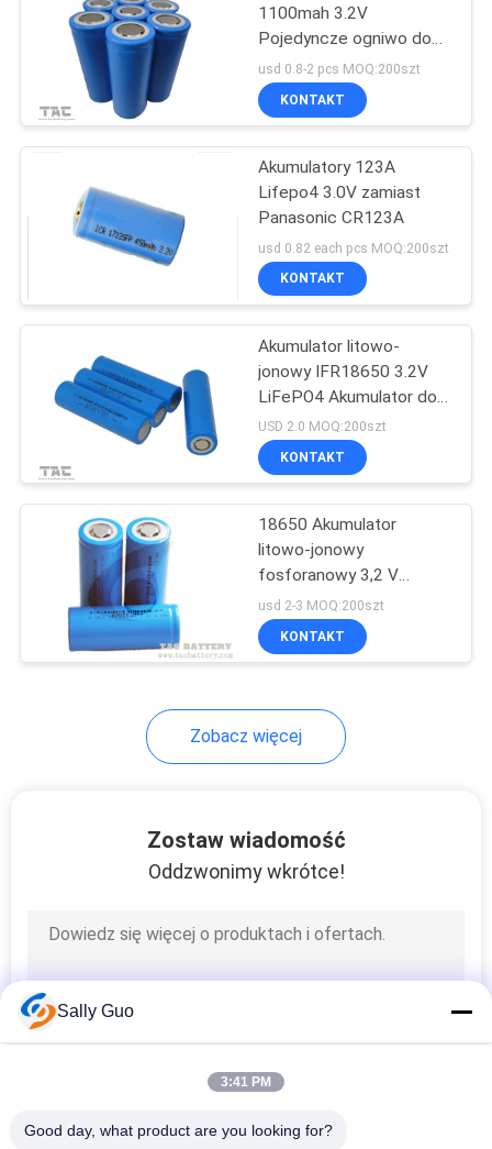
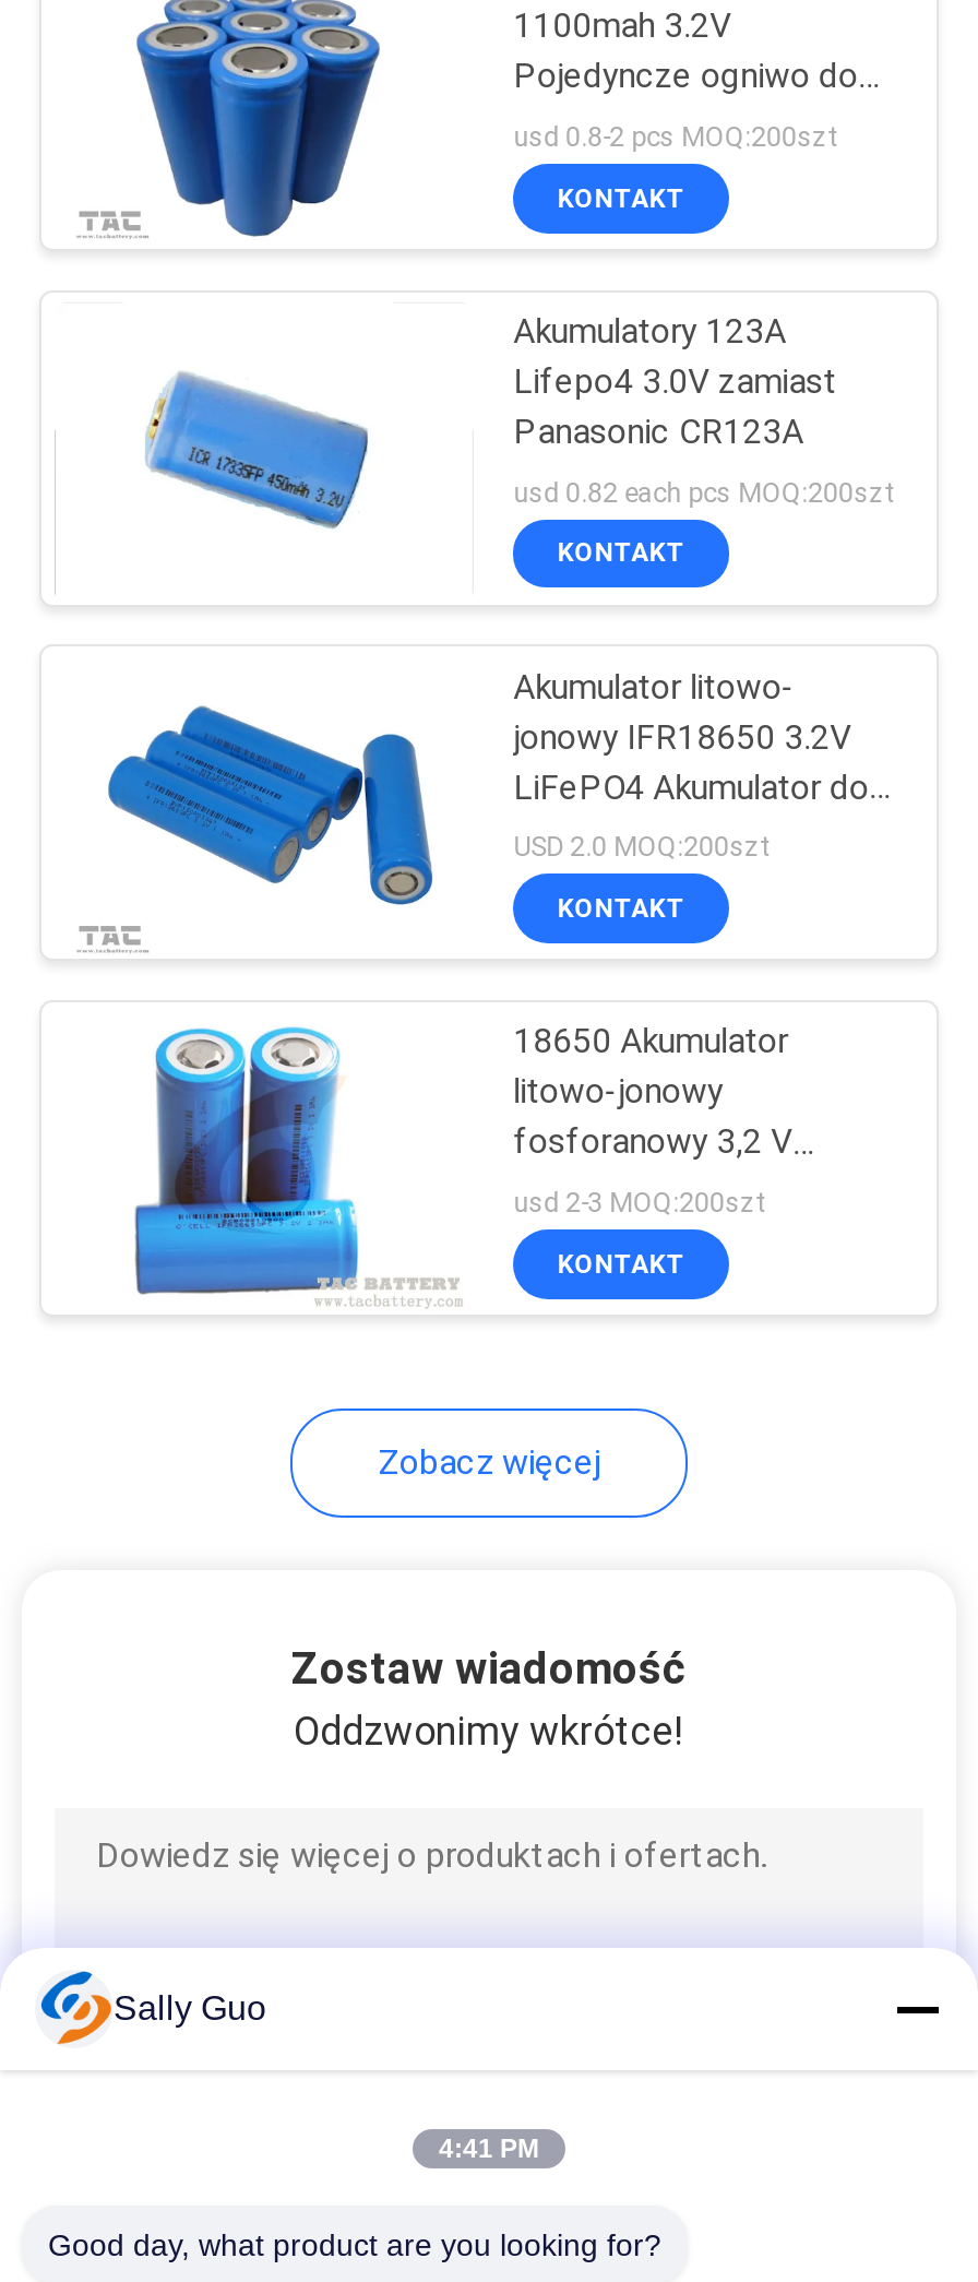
[221,1074,271,1090] 3:41 PM -> [439,2134,539,2164] 4:41 PM

